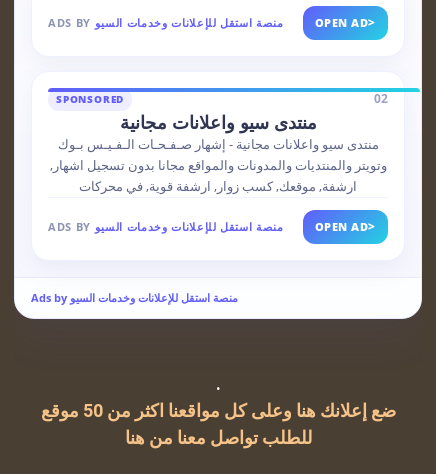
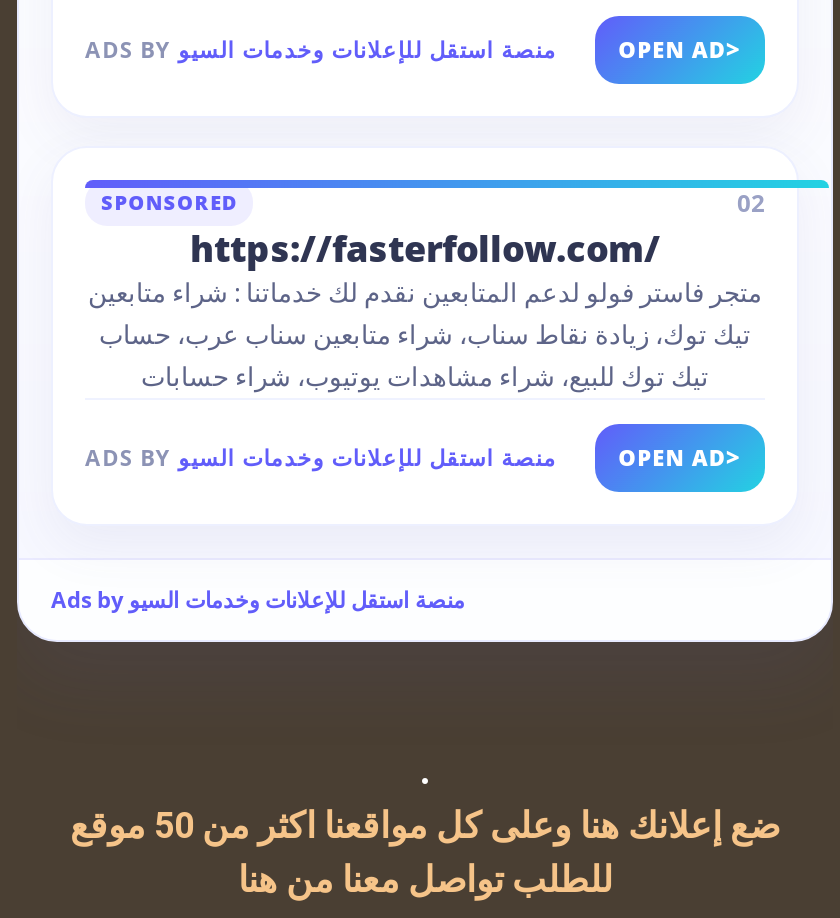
[49,110,386,195] منتدى سيو واعلانات مجانية | منتدى سيو واعلانات مجانية - إشهار صـفـحـات الـفـيـس بـوك | وتويتر والمنتديات والمدونات والمواقع مجانا بدون تسجيل اشهار, | ارشفة, موقعك, كسب زوار, ارشفة قوية, في محركات -> [88,224,762,394] https://fasterfollow.com/ | متجر فاستر فولو لدعم المتابعين نقدم لك خدماتنا : شراء متابعين | تيك توك، زيادة نقاط سناب، شراء متابعين سناب عرب، حساب | تيك توك للبيع، شراء مشاهدات يوتيوب، شراء حسابات

